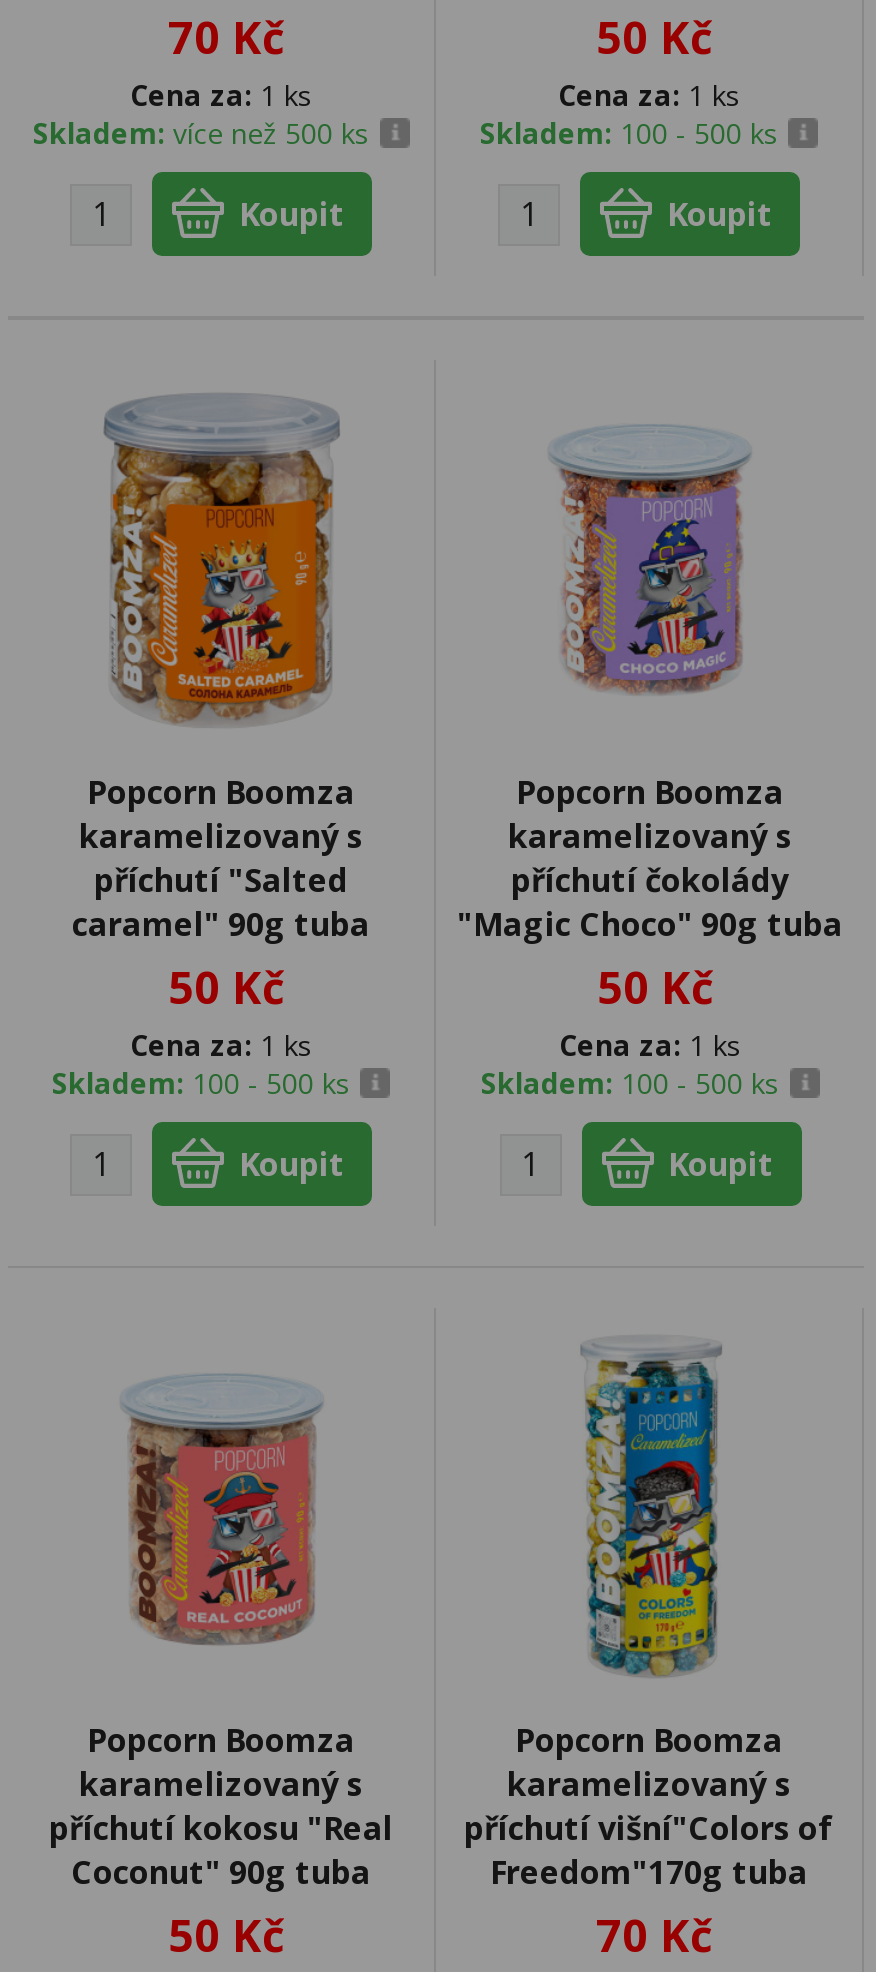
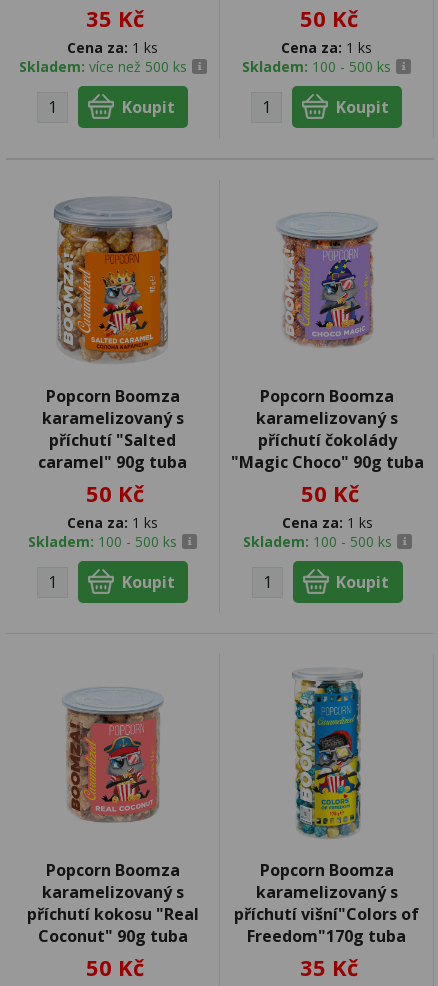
[168,6,284,66] 70 Kč -> [86,3,144,33] 35 Kč
[596,1904,712,1964] 70 Kč -> [300,952,358,982] 35 Kč

